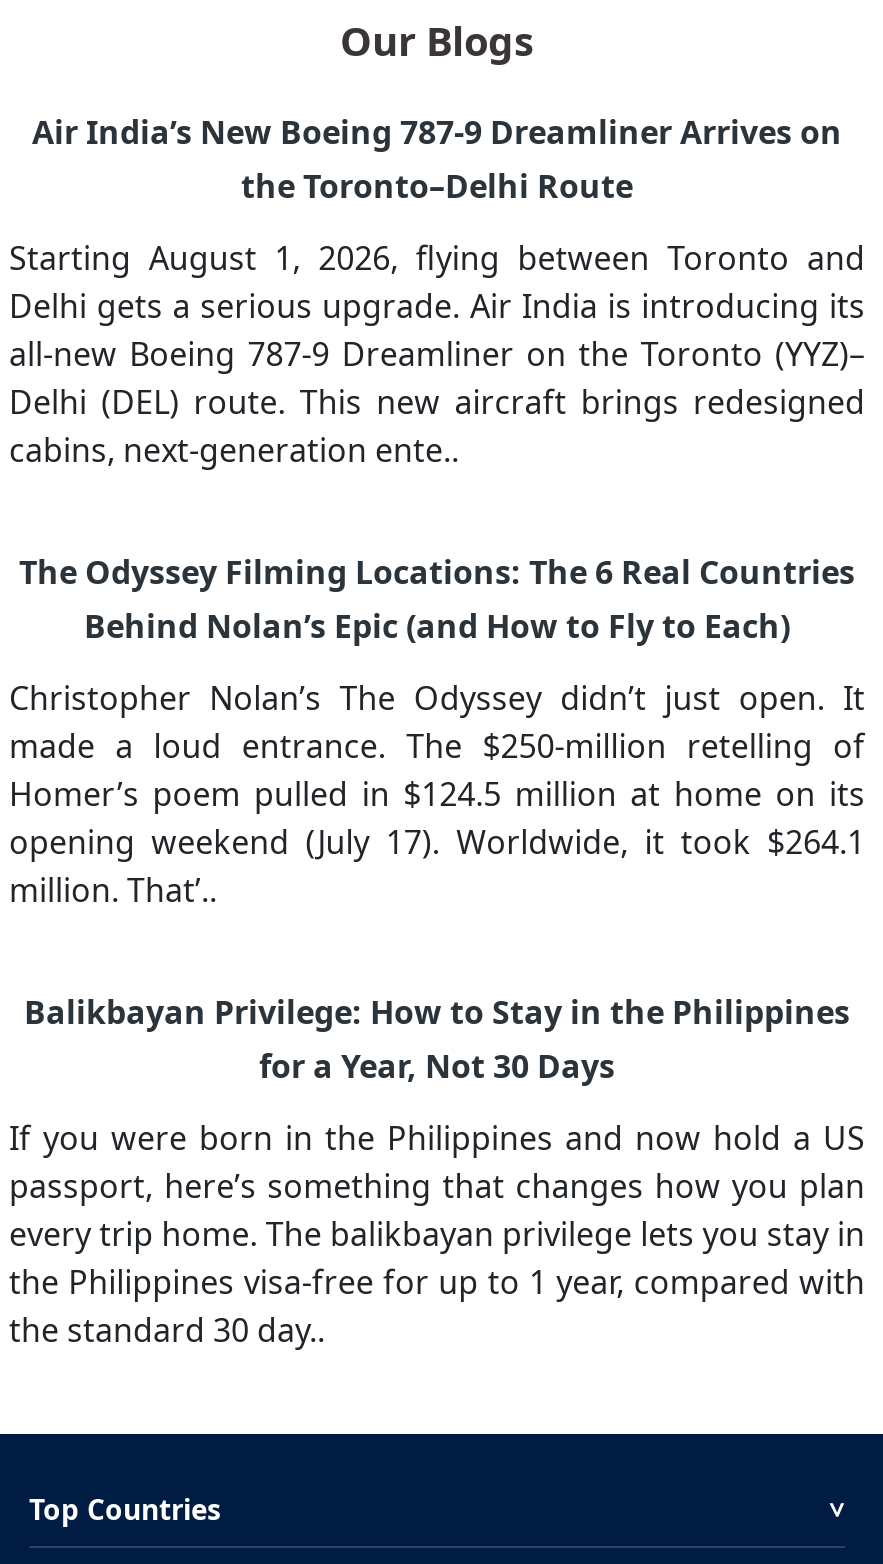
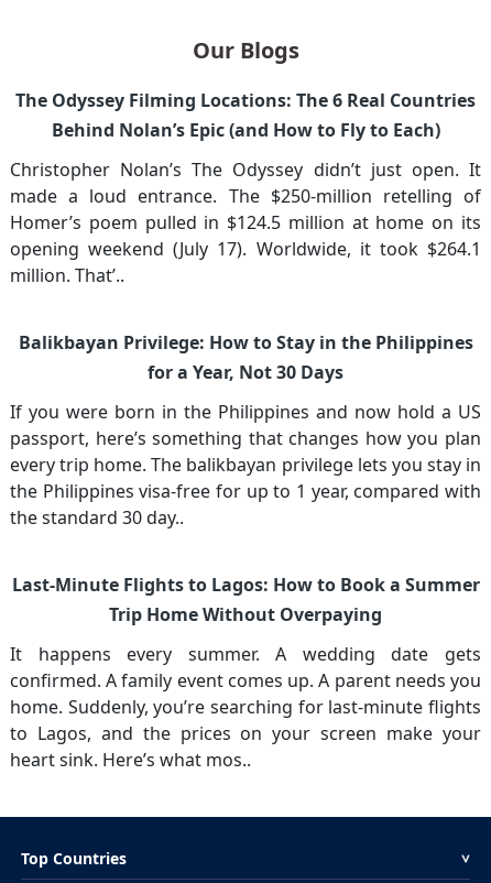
[9,110,865,472] Air India’s New Boeing 787-9 Dreamliner Arrives on | the Toronto–Delhi Route | Starting August 1, 2026, flying between Toronto and | Delhi gets a serious upgrade. Air India is introducing its | all-new Boeing 787-9 Dreamliner on the Toronto (YYZ)– | Delhi (DEL) route. This new aircraft brings redesigned | cabins, next-generation ente.. -> none
moved [9,550,865,1352] -> [10,88,481,530]: The Odyssey Filming Locations: The 6 Real Countries | Behind Nolan’s Epic (and How to Fly to Each) | Christopher Nolan’s The Odyssey didn’t just open. It | ... | the Philippines visa-free for up to 1 year, compared with | the standard 30 day..
none -> [10,573,481,772] Last-Minute Flights to Lagos: How to Book a Summer | Trip Home Without Overpaying | It happens every summer. A wedding date gets | confirmed. A family event comes up. A parent needs you | home. Suddenly, you’re searching for last-minute flights | to Lagos, and the prices on your screen make your | heart sink. Here’s what mos..

